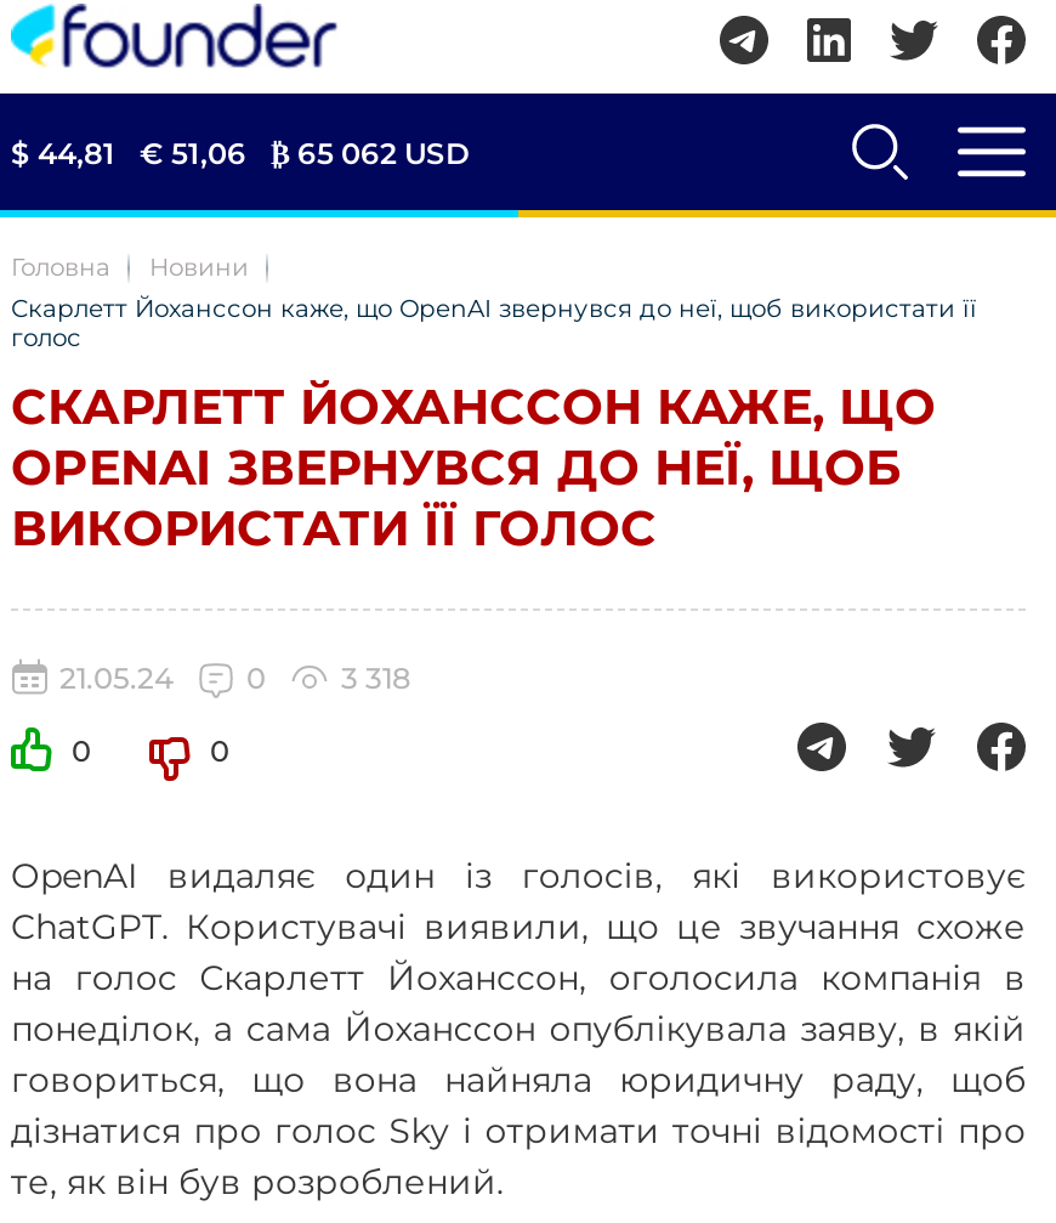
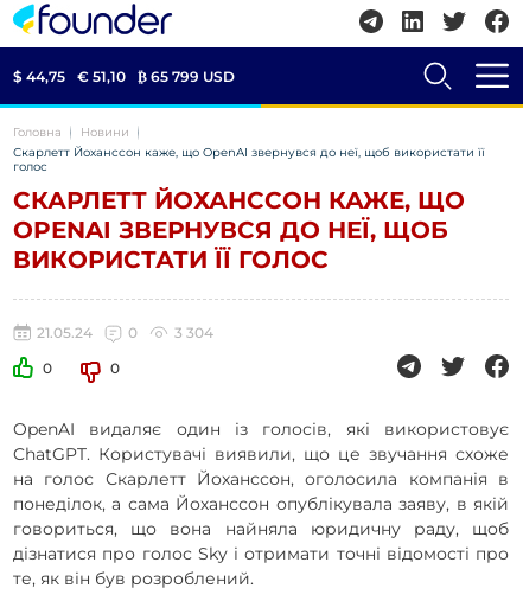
[11,134,115,170] $ 44,81 -> [13,67,65,85] $ 44,75
[140,134,246,170] € 51,06 -> [77,67,126,85] € 51,10
[271,134,470,170] ₿ 65 062 USD -> [138,67,235,85] ₿ 65 799 USD
[341,659,411,696] 3 318 -> [174,324,213,341] 3 304

